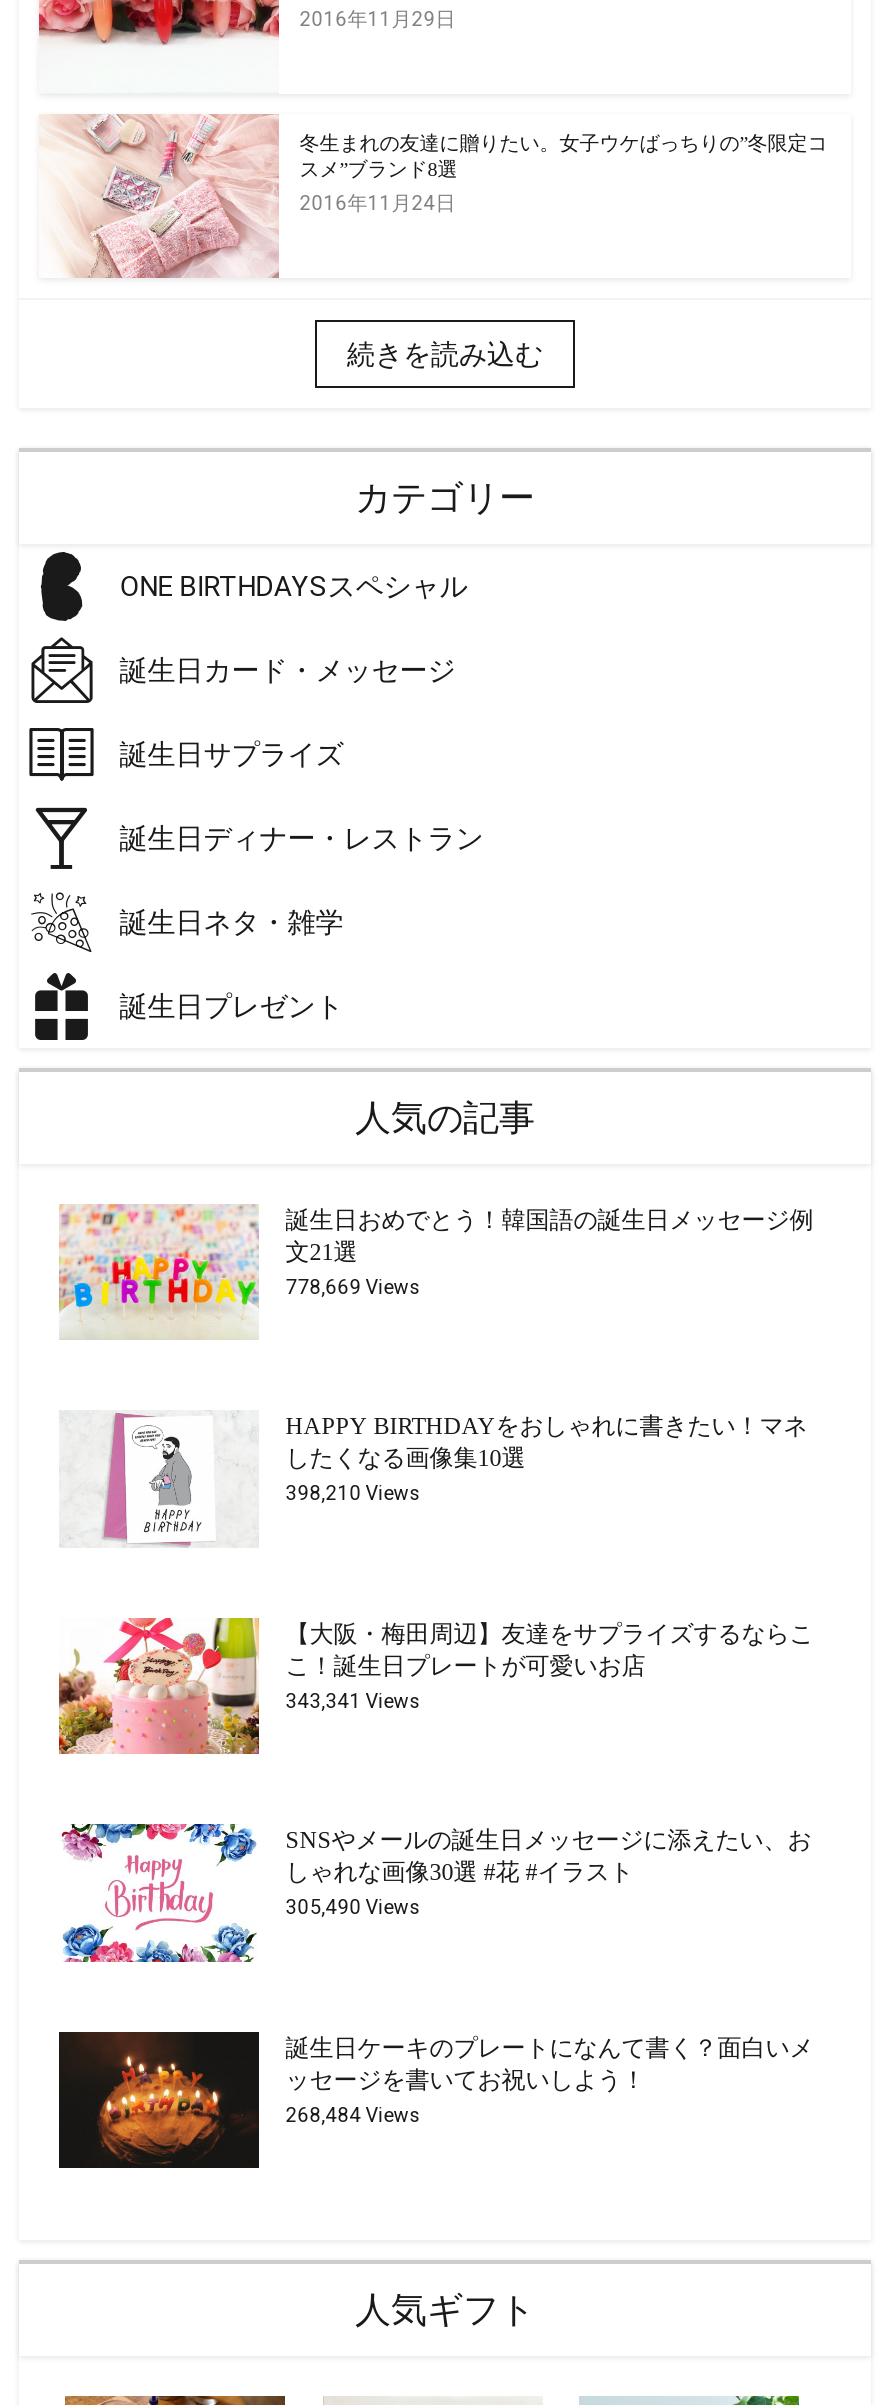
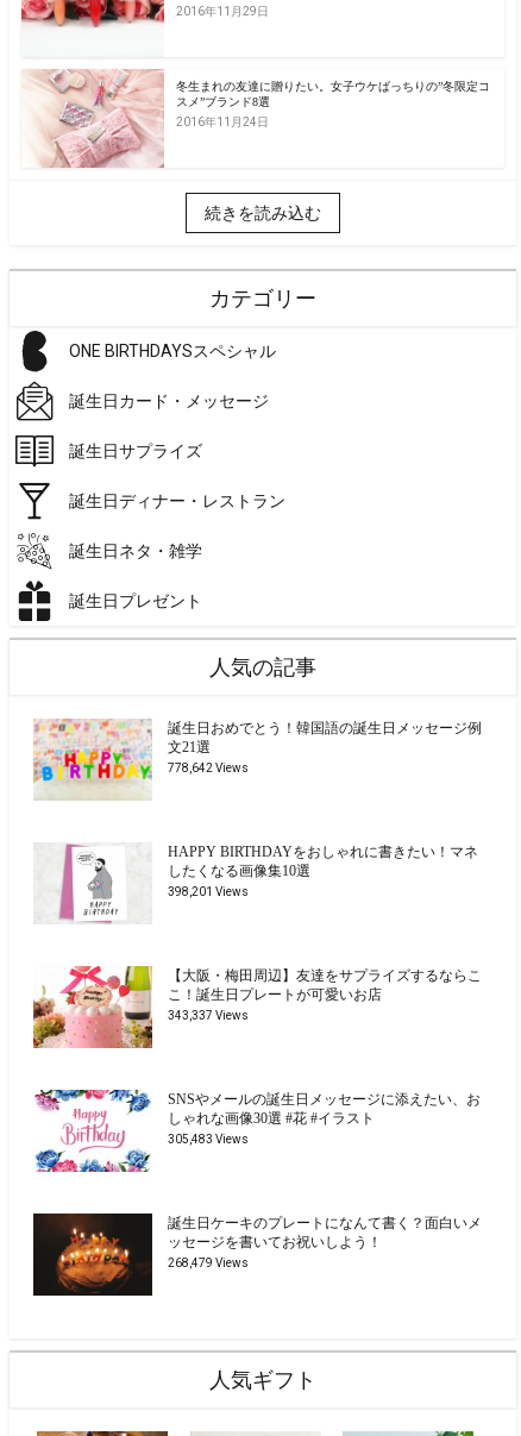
[285,1276,421,1298] 778,669 Views -> [168,761,249,775] 778,642 Views
[285,1483,421,1505] 398,210 Views -> [168,885,249,898] 398,201 Views
[285,1690,421,1712] 343,341 Views -> [168,1009,249,1022] 343,337 Views
[285,1896,421,1918] 305,490 Views -> [168,1133,249,1146] 305,483 Views
[285,2103,421,2125] 268,484 Views -> [168,1256,249,1269] 268,479 Views

